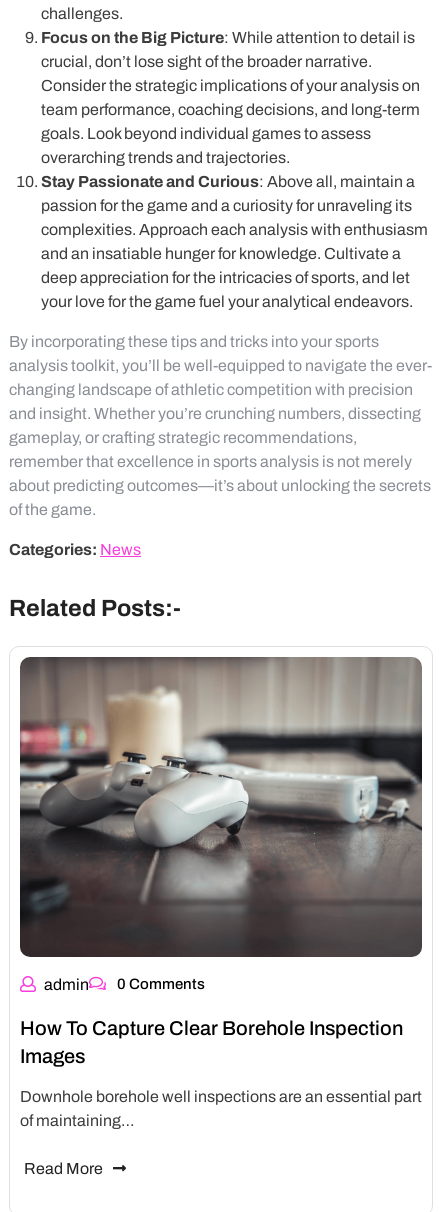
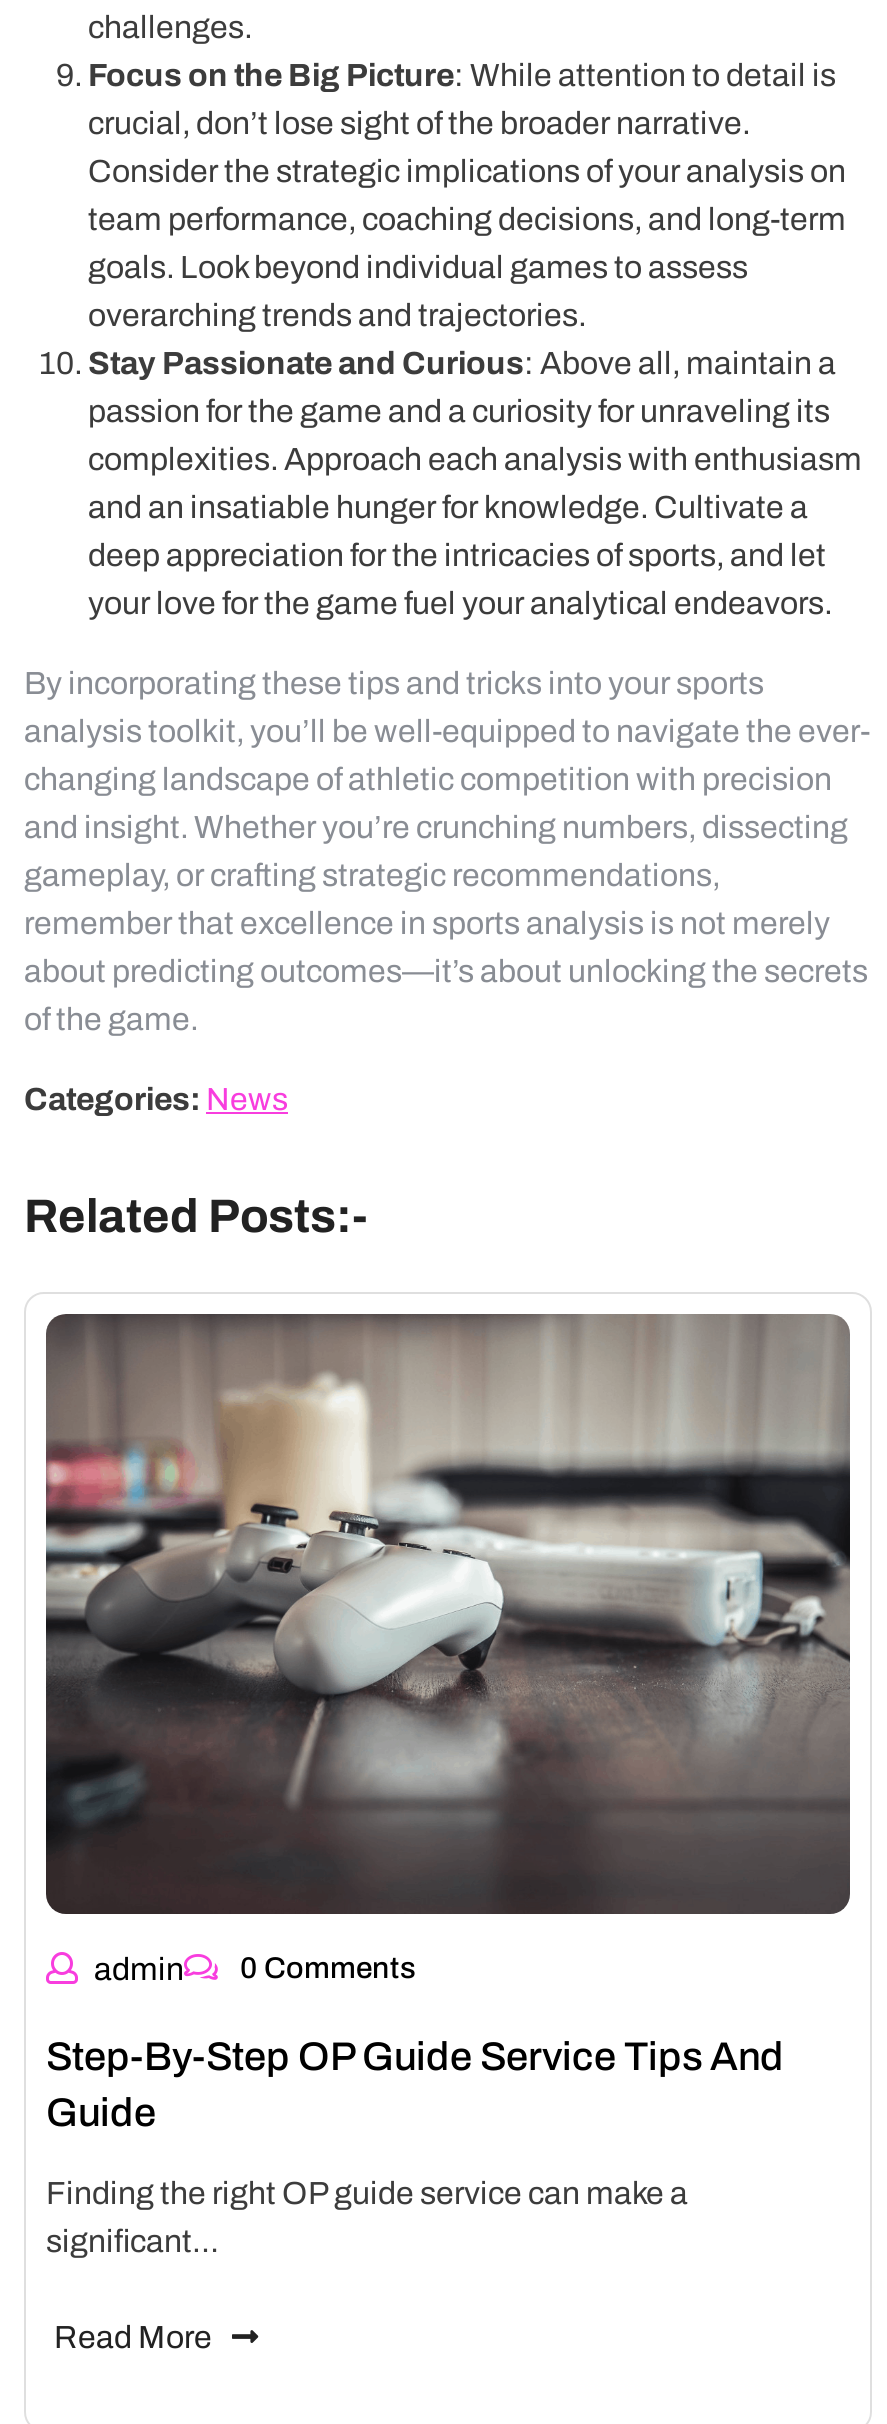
[20,1017,403,1067] How To Capture Clear Borehole Inspection | Images -> [46,2034,784,2134] Step-By-Step OP Guide Service Tips And | Guide
[20,1088,422,1129] Downhole borehole well inspections are an essential part | of maintaining… -> [46,2176,688,2258] Finding the right OP guide service can make a | significant…

